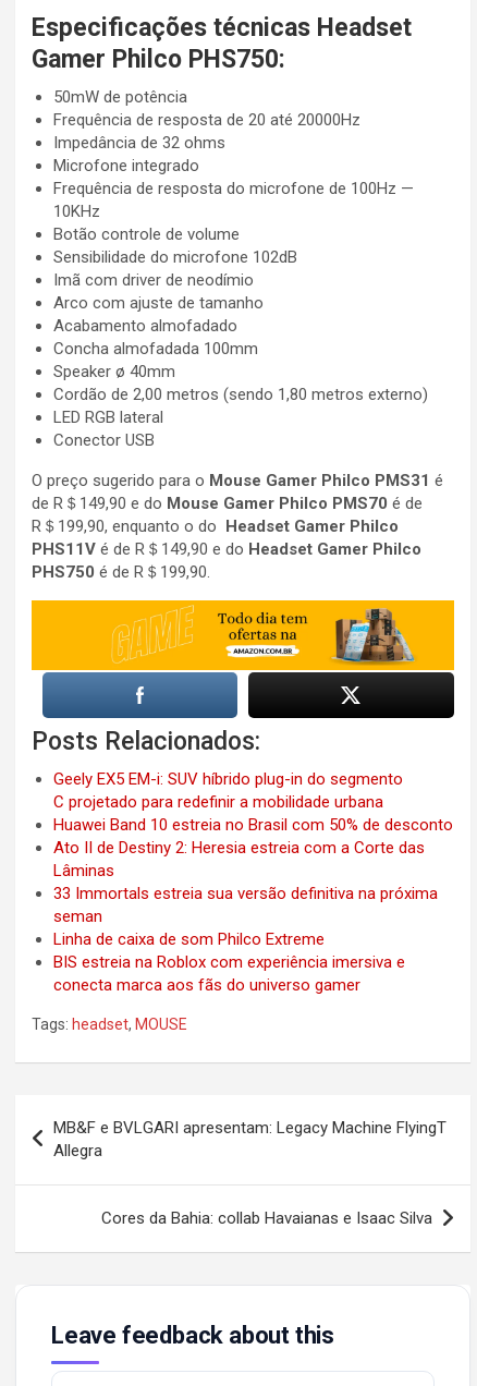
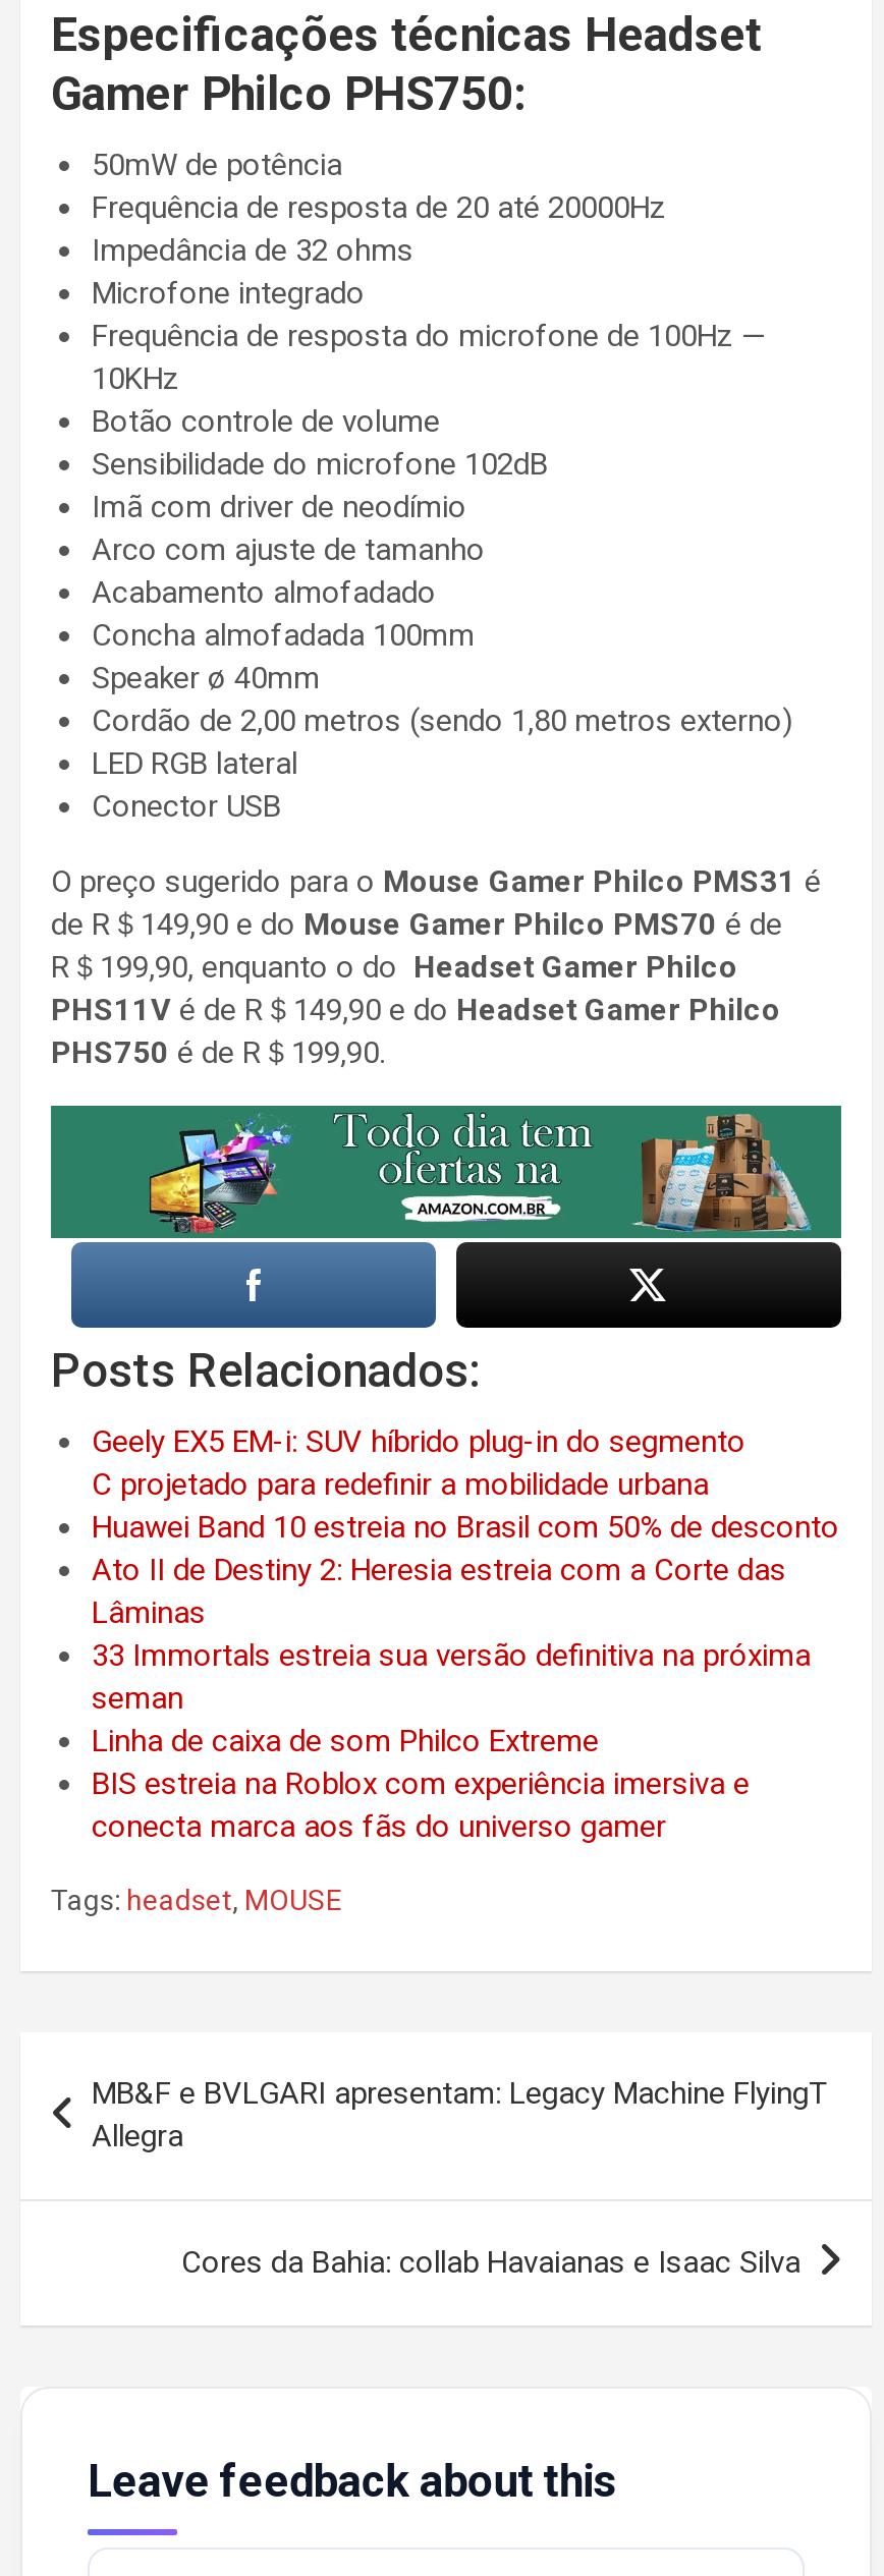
[30,599,455,671] [image] -> [49,1103,843,1243] [image]

